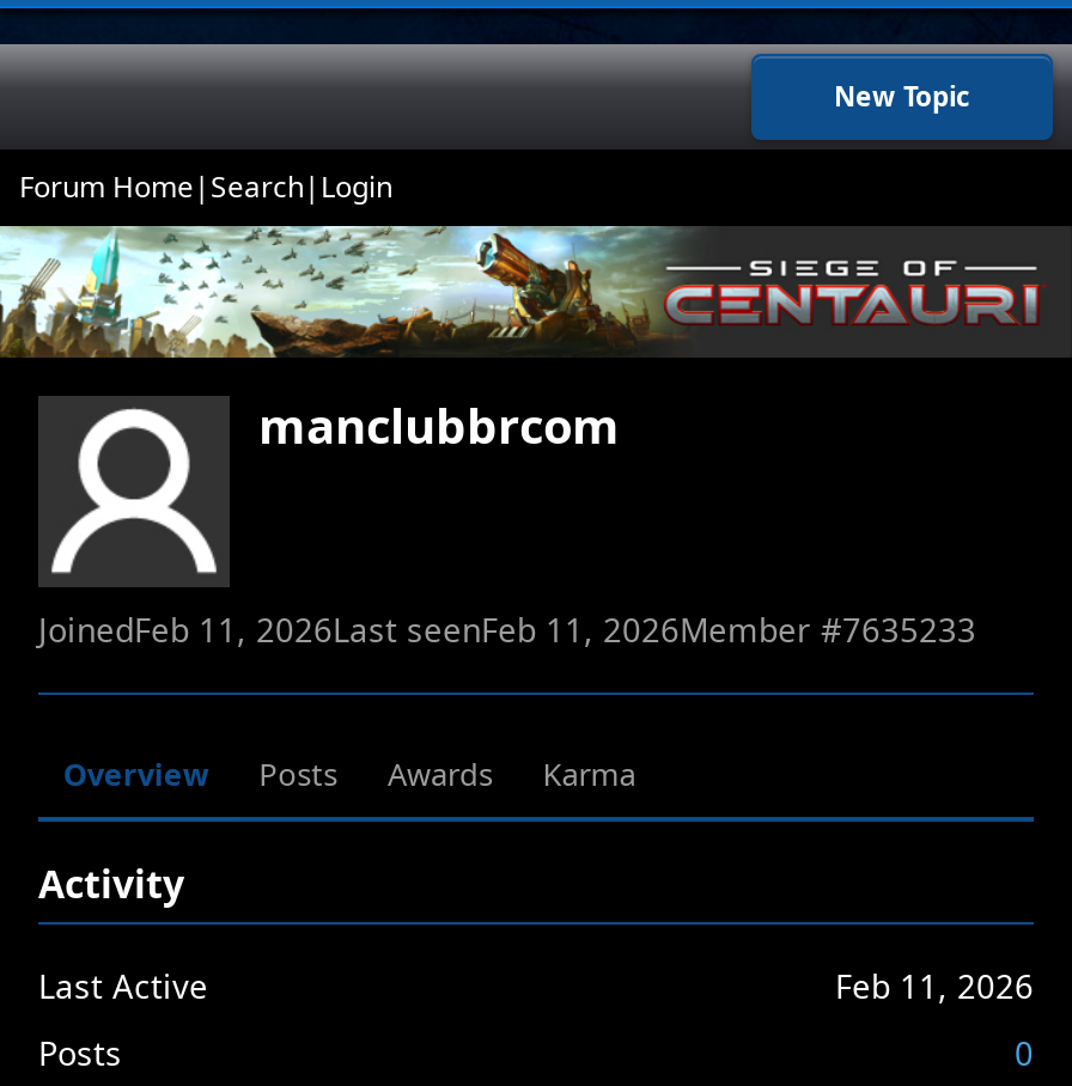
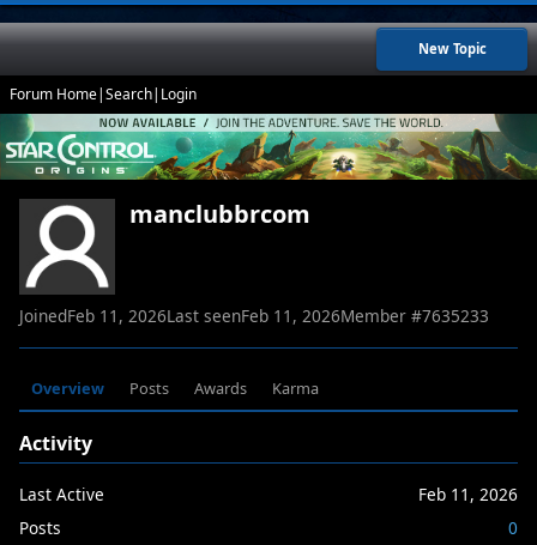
[7,224,1065,358] [image] -> [4,113,533,181] [image]

